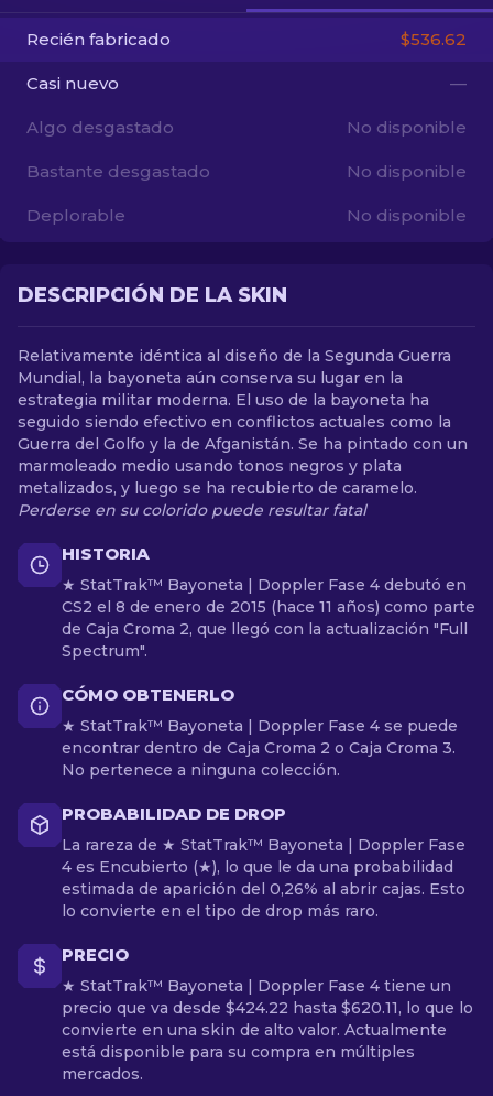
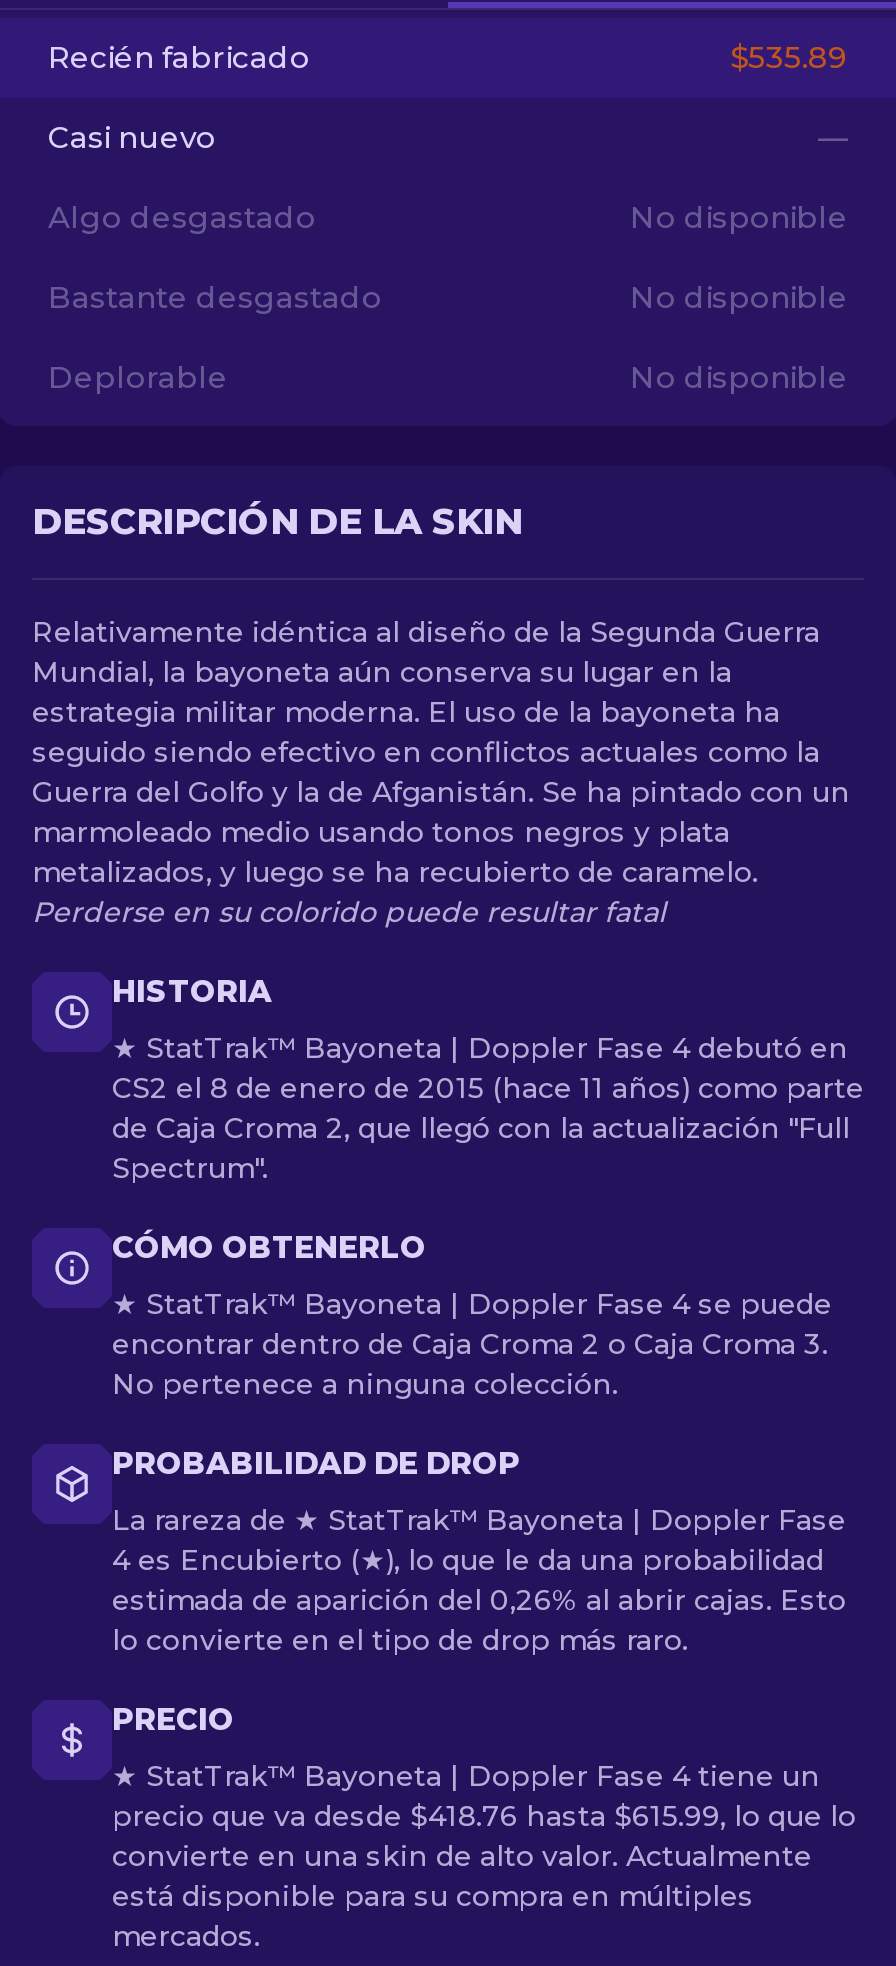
[401,29,467,50] $536.62 -> [730,38,848,76] $535.89
[62,998,473,1018] precio que va desde $424.22 hasta $620.11, lo que lo -> [112,1798,856,1834] precio que va desde $418.76 hasta $615.99, lo que lo

